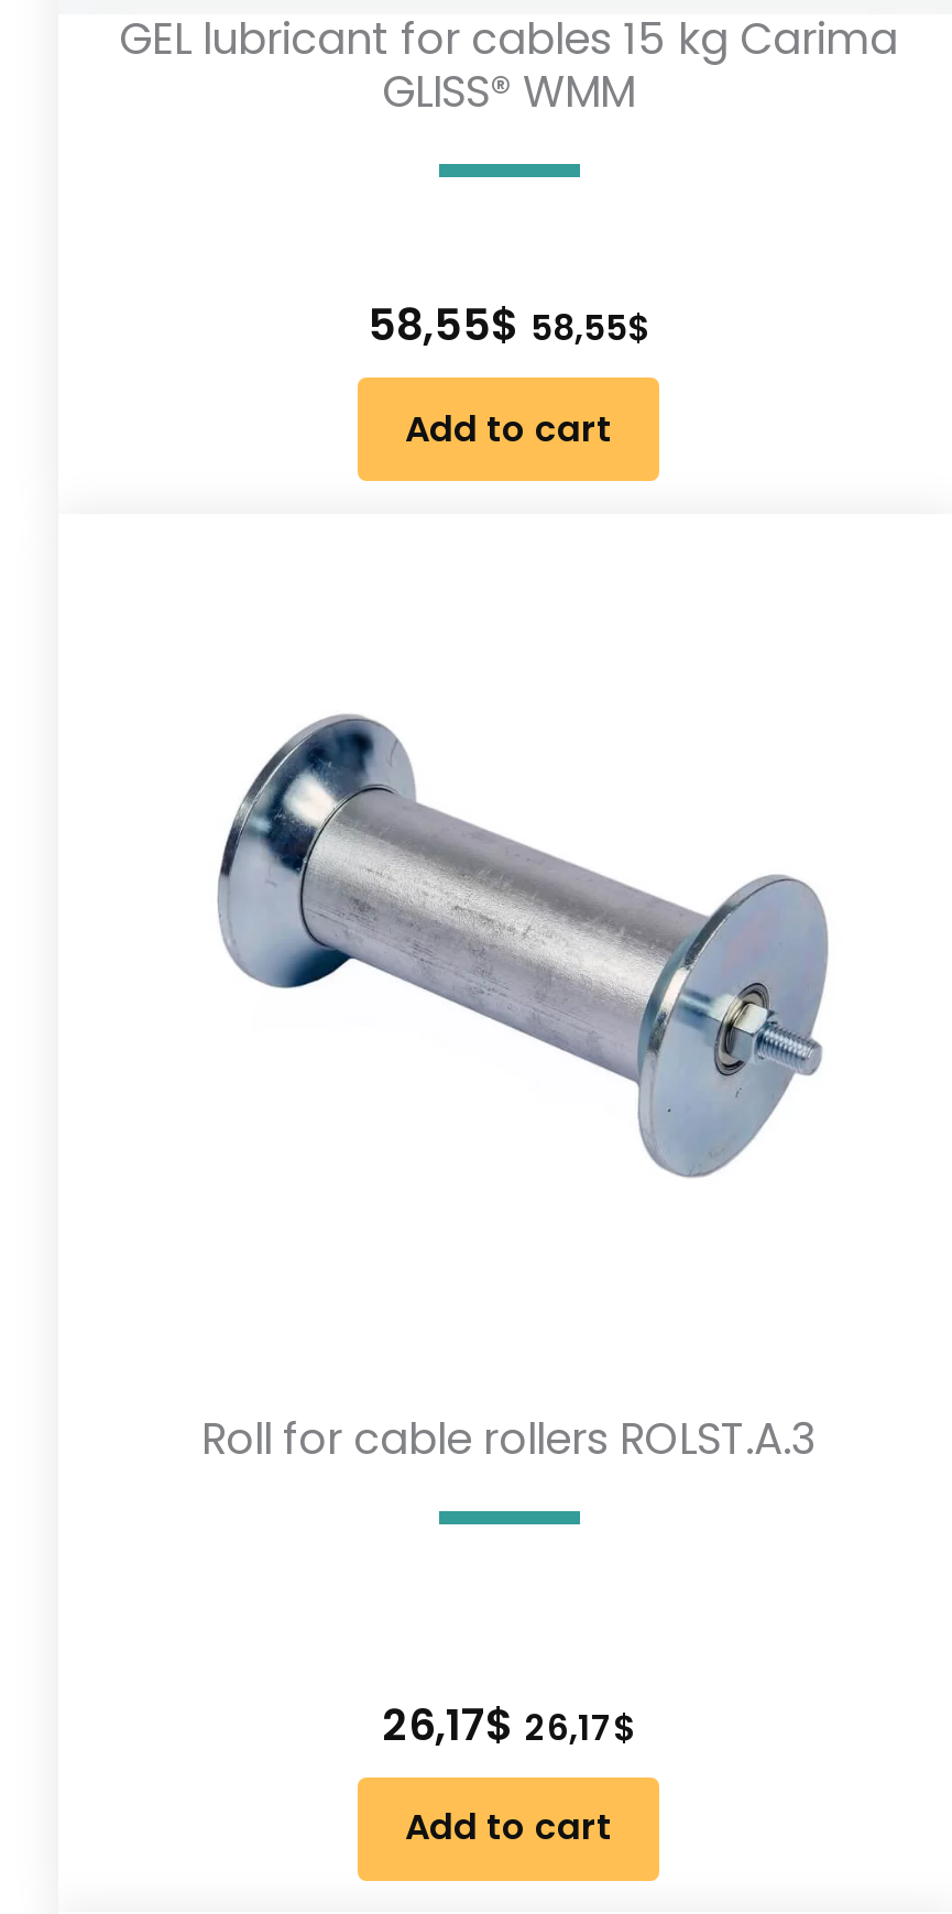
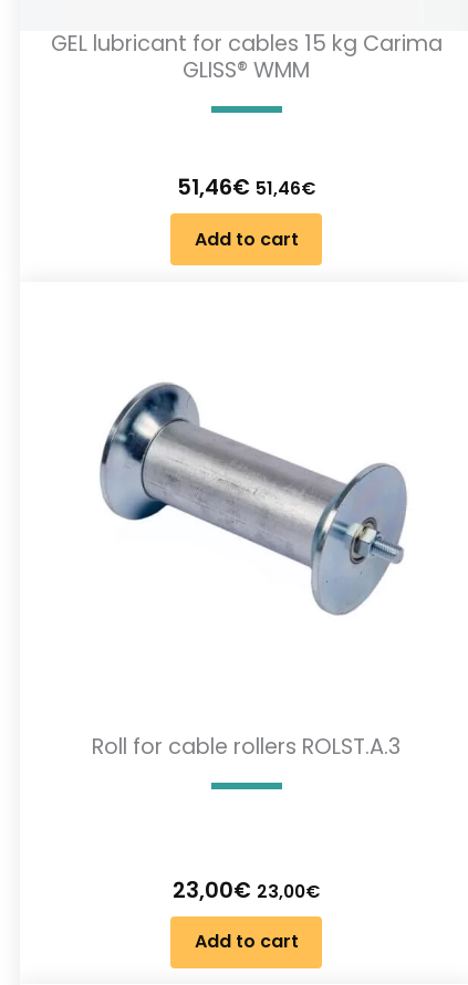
[368,296,649,356] 58,55$ 58,55$ -> [177,173,315,202] 51,46€ 51,46€
[382,1695,635,1755] 26,17$ 26,17$ -> [173,875,320,905] 23,00€ 23,00€

